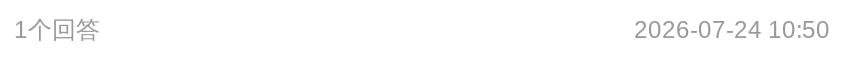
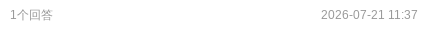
[634,16,830,44] 2026-07-24 10:50 -> [321,8,418,22] 2026-07-21 11:37

